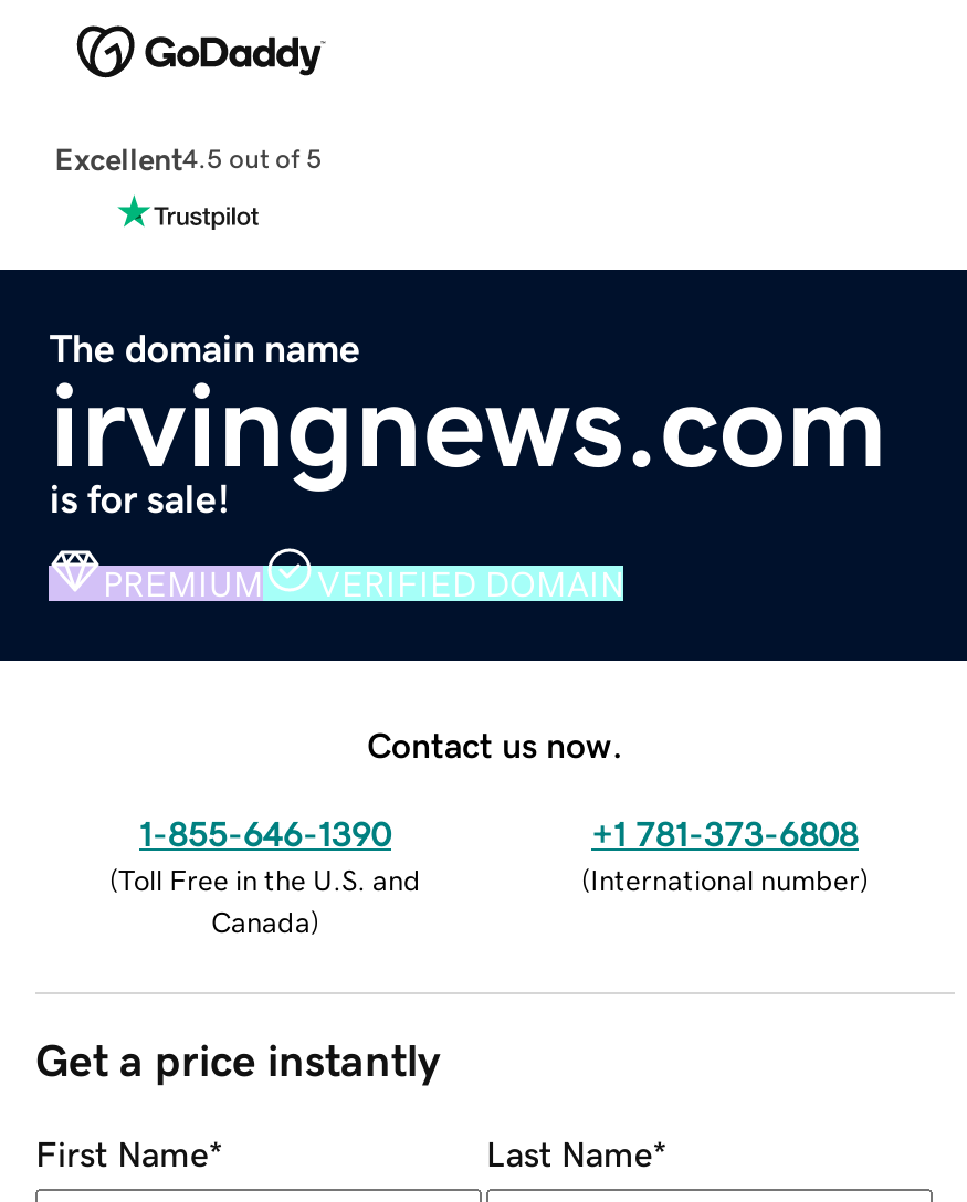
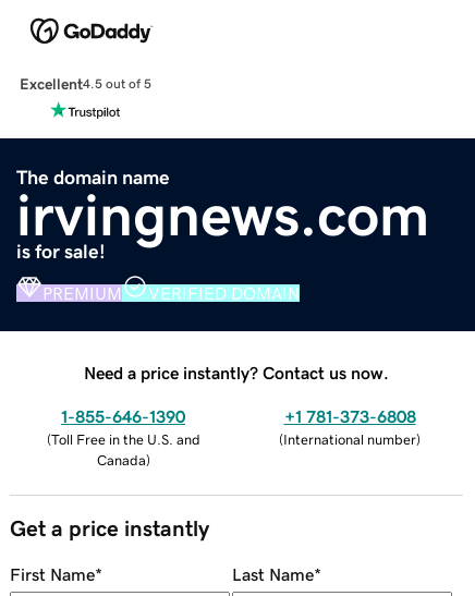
[367,726,623,761] Contact us now. -> [84,363,389,381] Need a price instantly? Contact us now.

